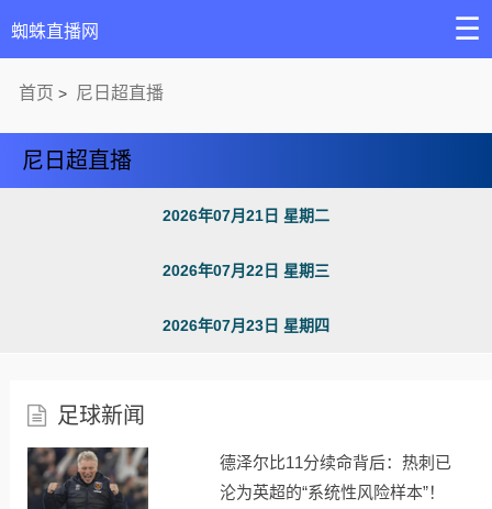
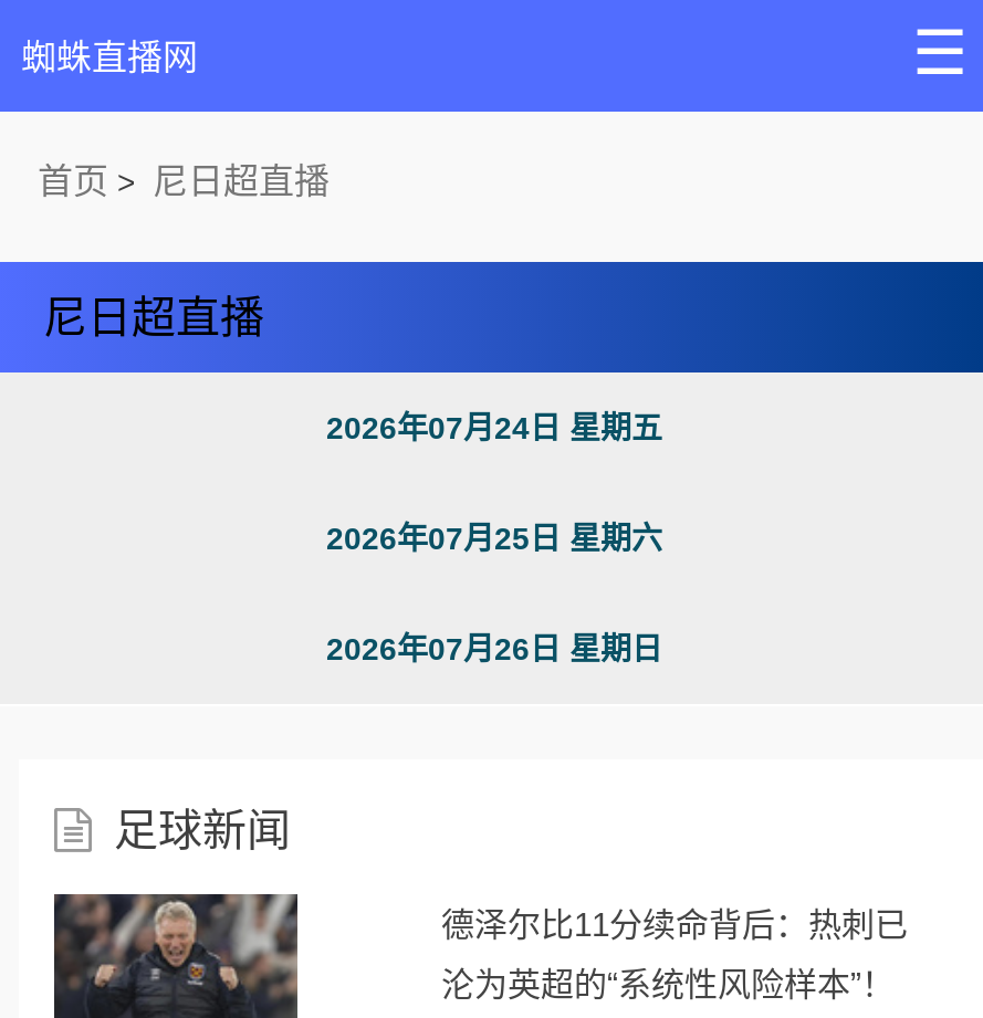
[163,207,329,224] 2026年07月21日 星期二 -> [326,410,662,445] 2026年07月24日 星期五
[163,262,329,279] 2026年07月22日 星期三 -> [326,521,662,556] 2026年07月25日 星期六
[163,317,329,334] 2026年07月23日 星期四 -> [326,631,662,667] 2026年07月26日 星期日

